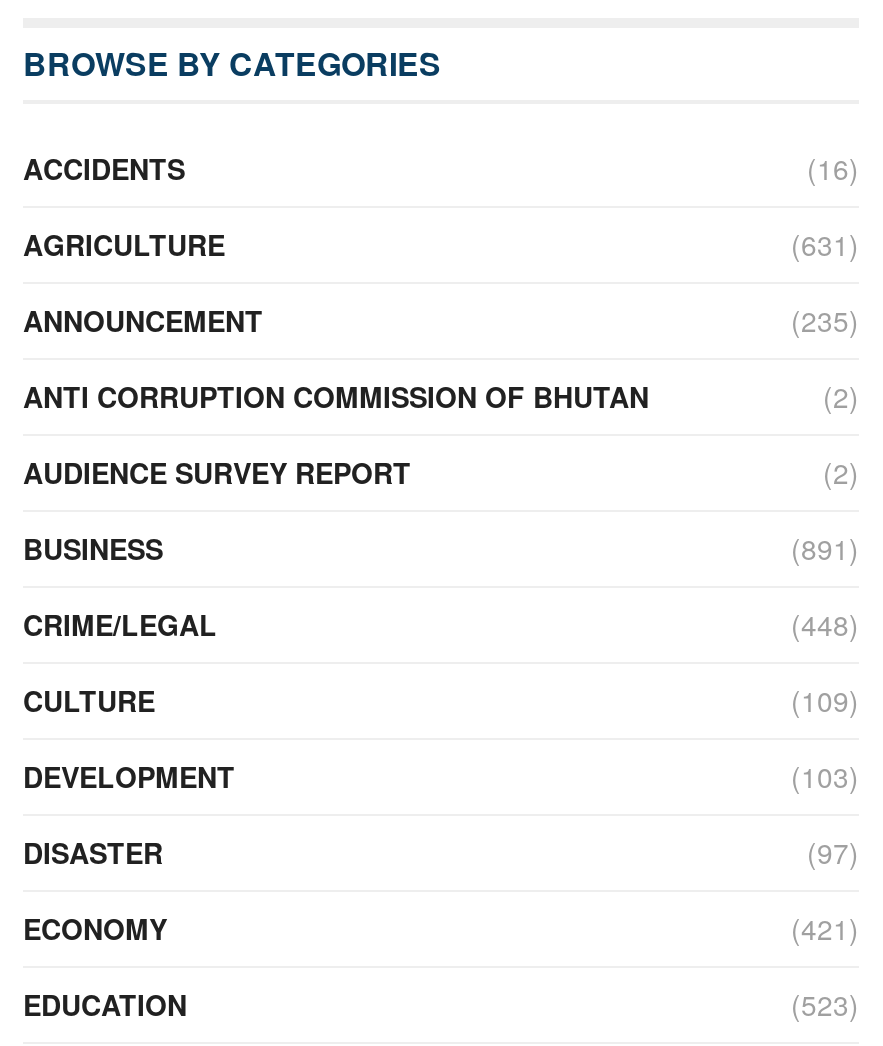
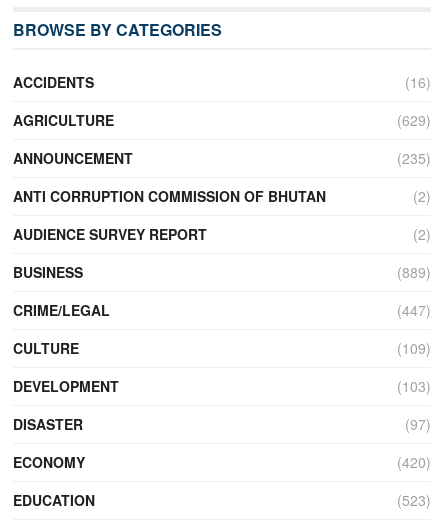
[791,224,859,264] (631) -> [397,110,431,130] (629)
[791,528,859,568] (891) -> [397,262,431,282] (889)
[791,604,859,644] (448) -> [397,300,431,320] (447)
[791,908,859,948] (421) -> [397,452,431,472] (420)

